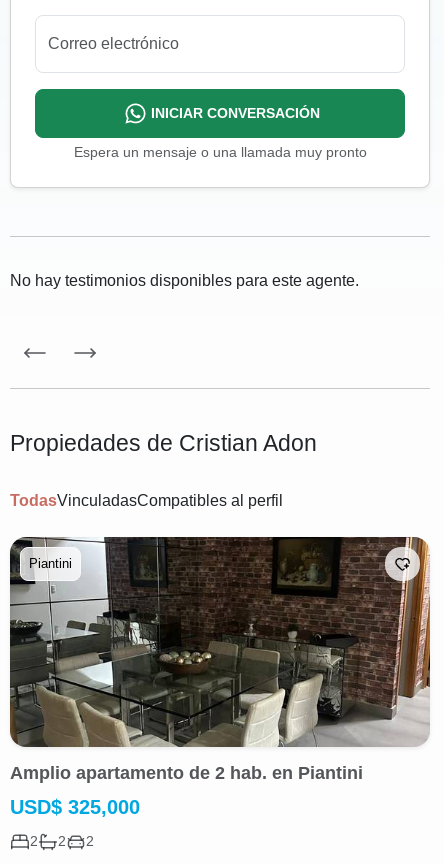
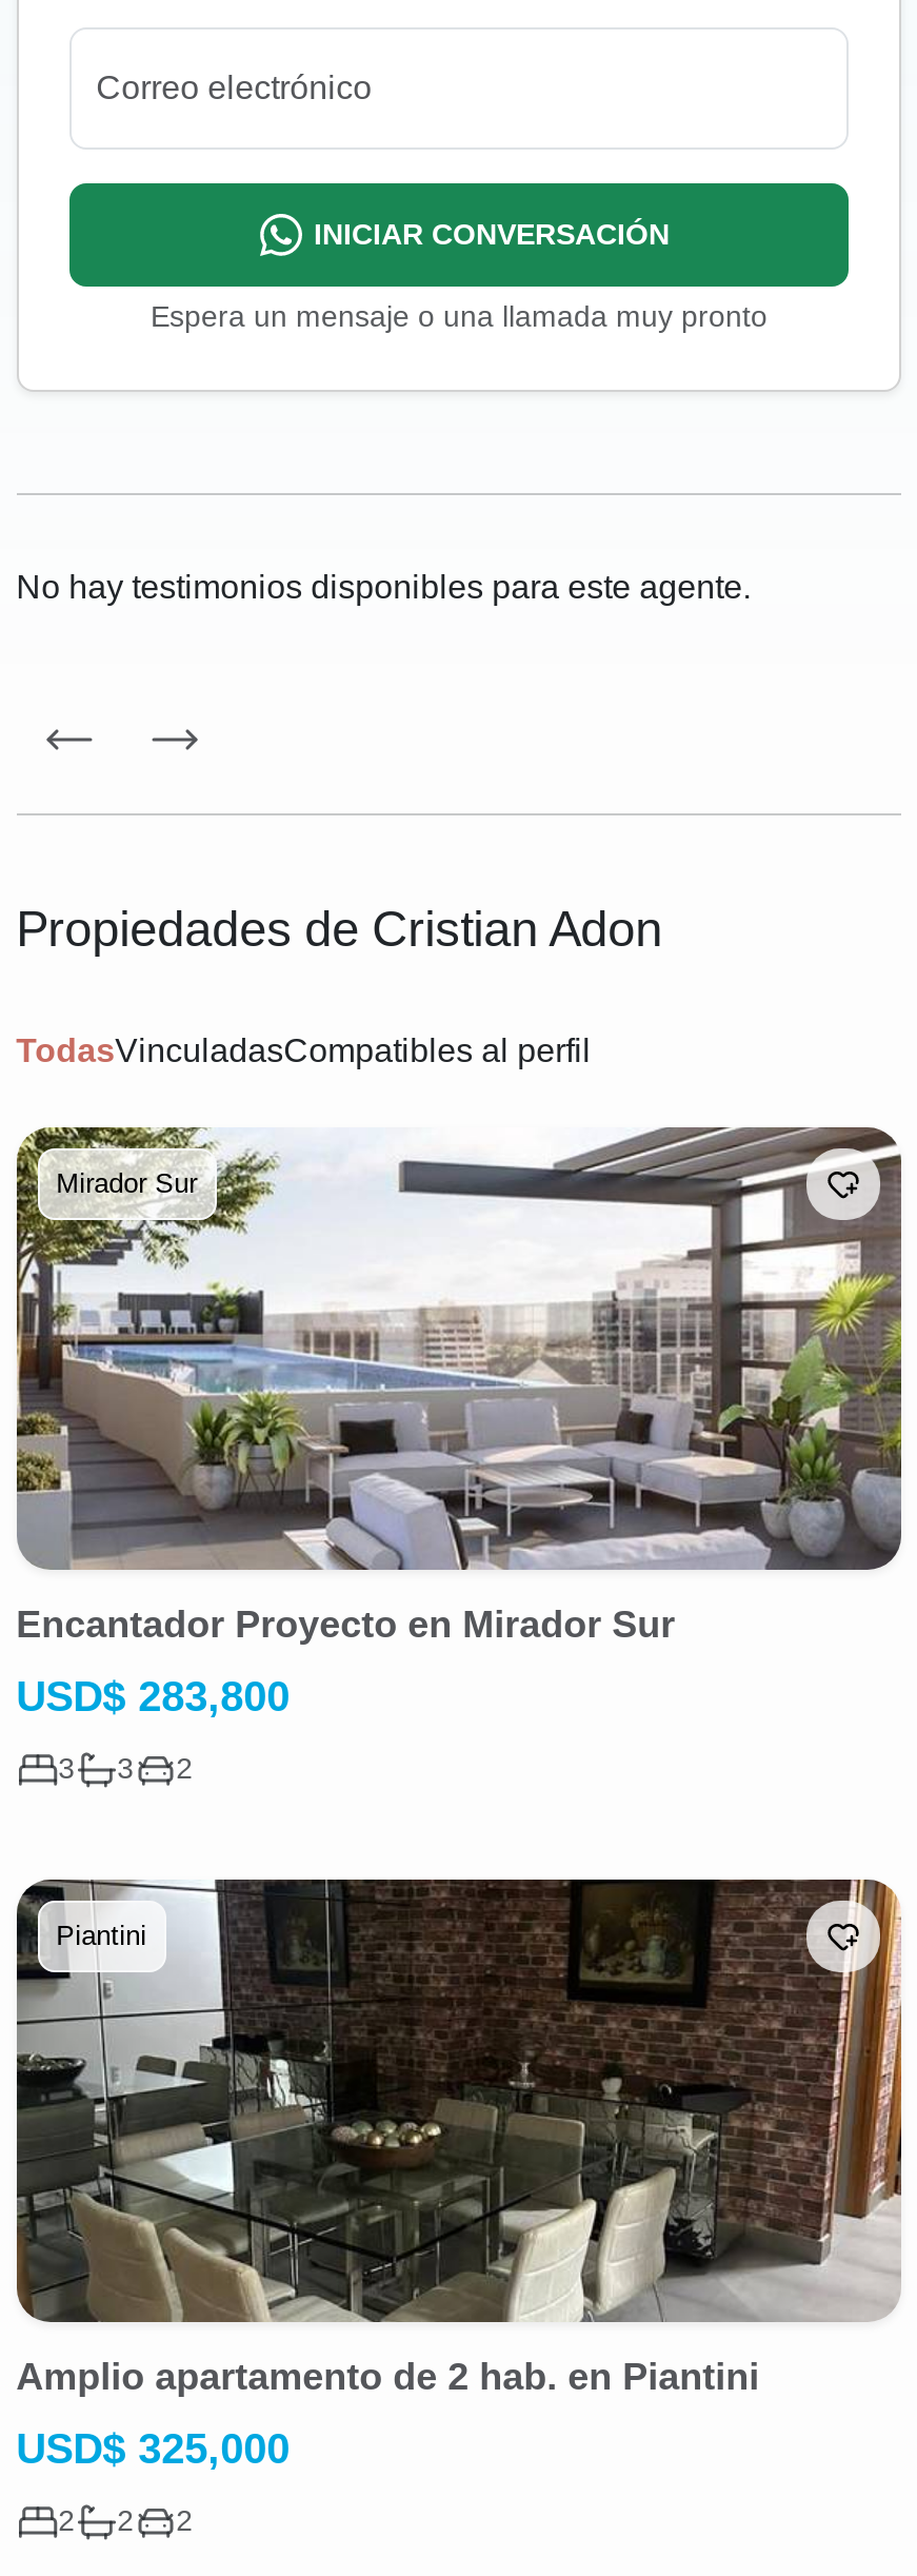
none -> [15,1125,903,1570] [image] | Mirador Sur
none -> [16,1603,675,1785] Encantador Proyecto en Mirador Sur | USD$283,800 | 3 | 3 | 2

